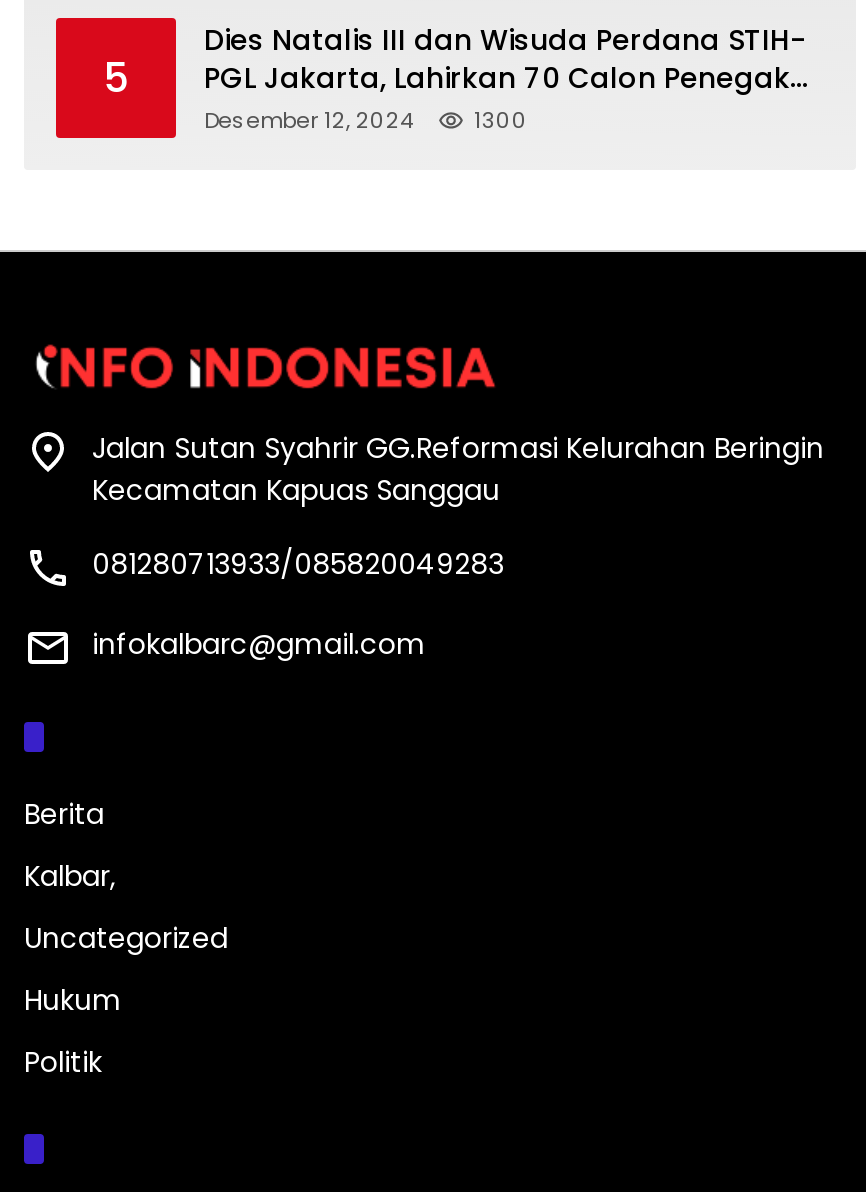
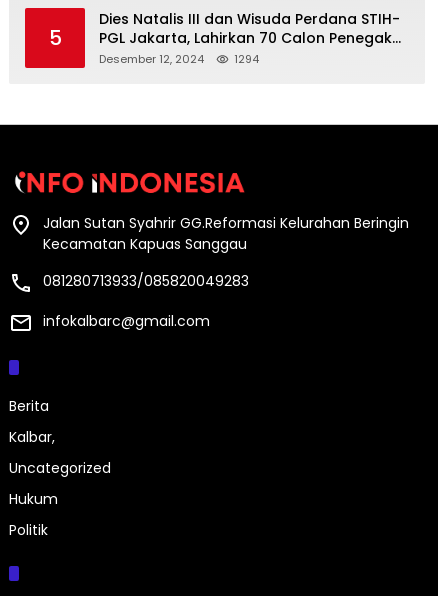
[474,103,528,135] 1300 -> [234,51,259,67] 1294

